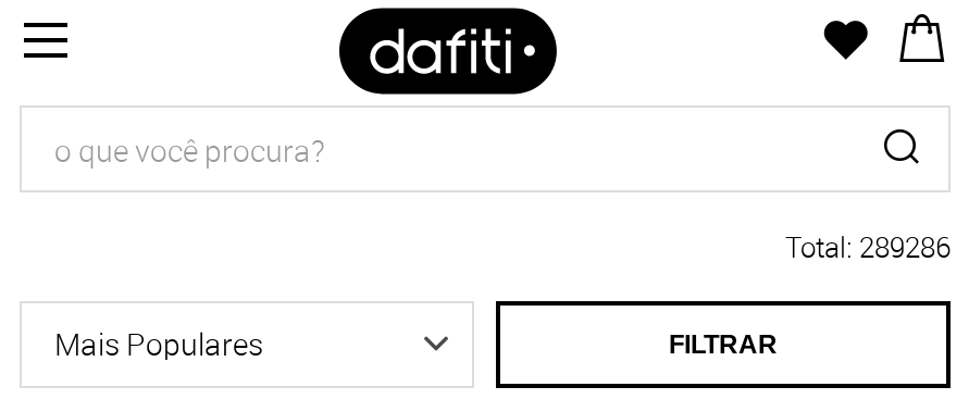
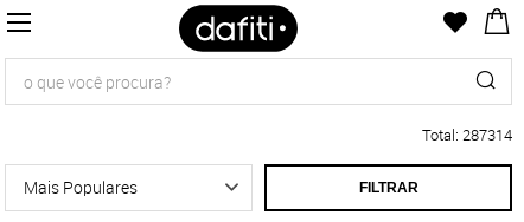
[785,227,951,266] Total: 289286 -> [422,124,512,145] Total: 287314

